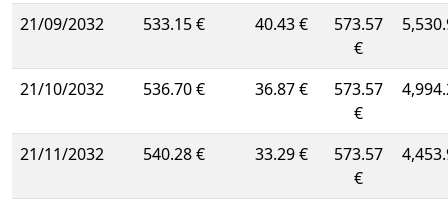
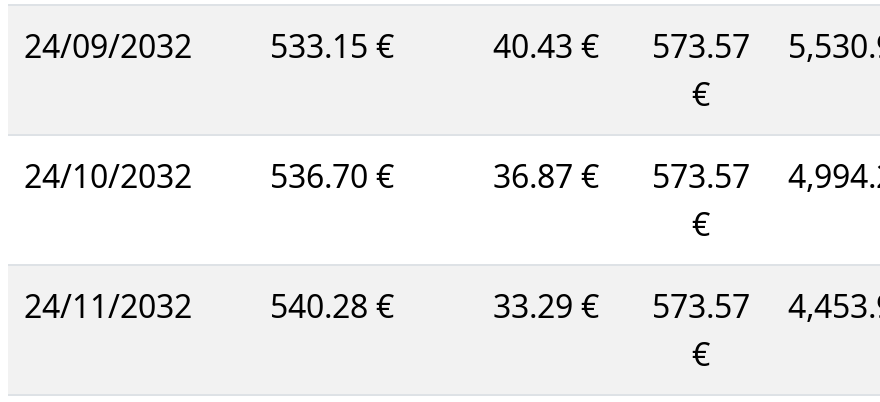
[20,13,205,35] 21/09/2032 533.15 € -> [24,24,394,68] 24/09/2032 533.15 €
[20,78,205,100] 21/10/2032 536.70 € -> [24,154,394,198] 24/10/2032 536.70 €
[20,143,205,165] 21/11/2032 540.28 € -> [24,284,394,328] 24/11/2032 540.28 €

